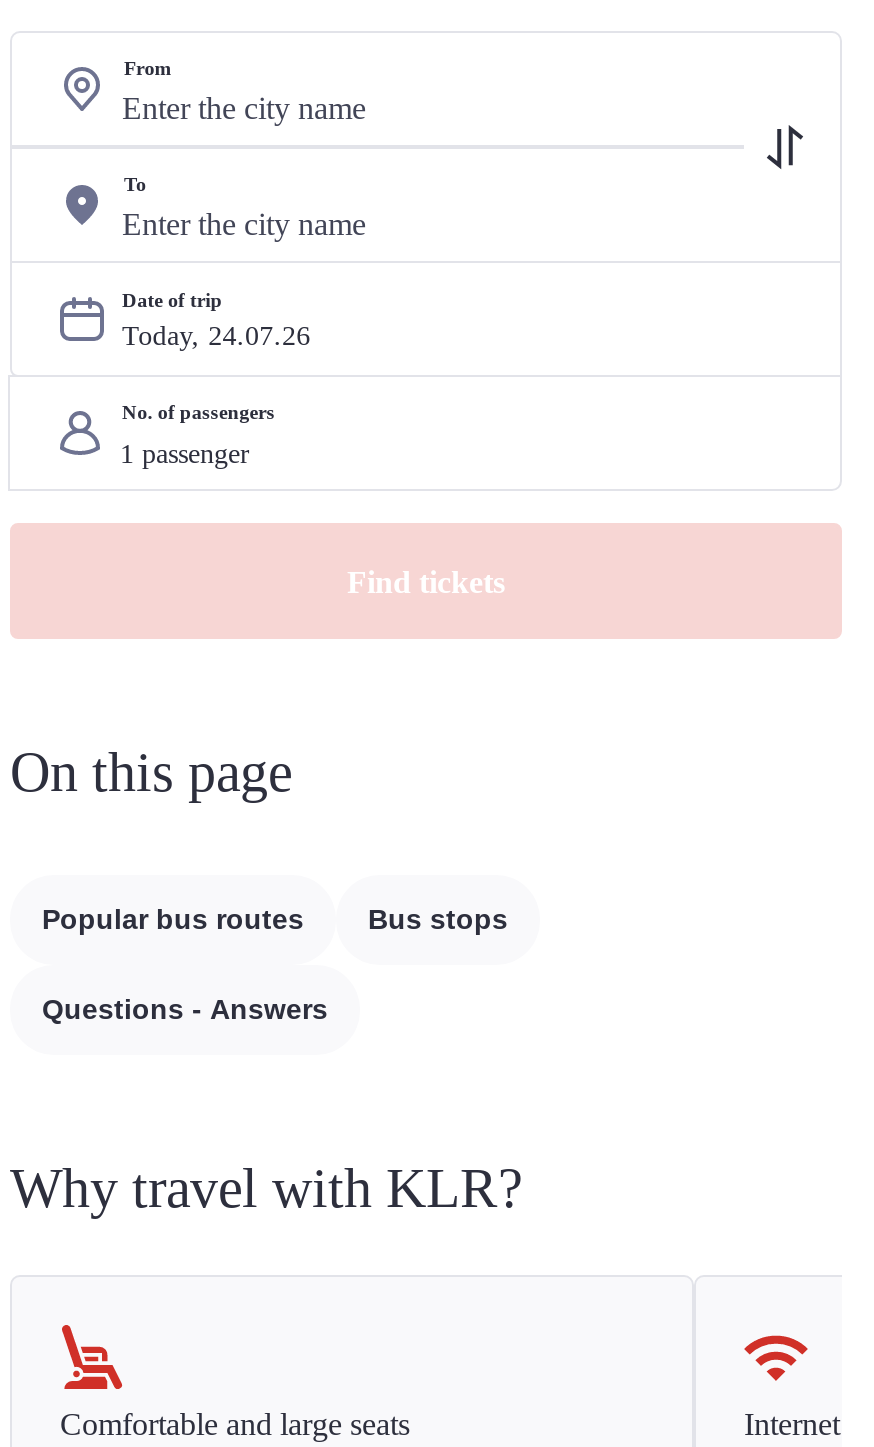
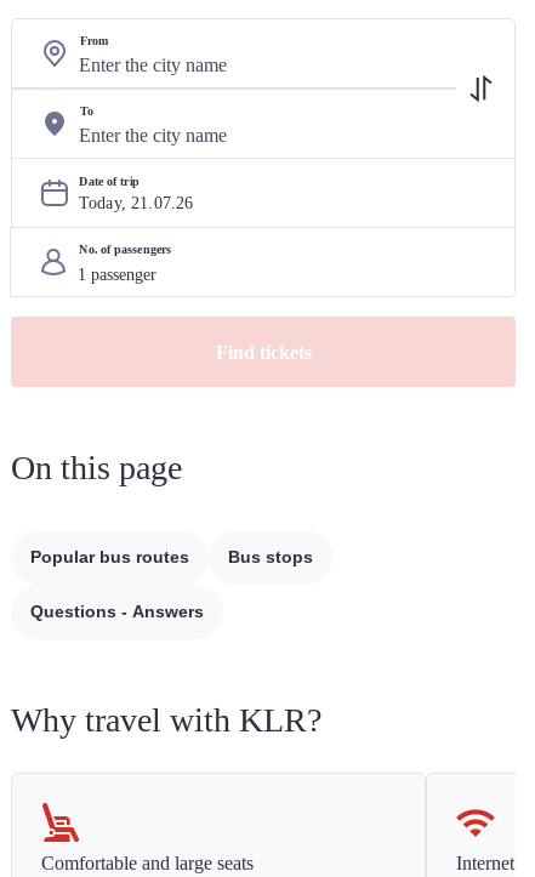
[122,321,311,351] Today, 24.07.26 -> [79,194,193,212] Today, 21.07.26

